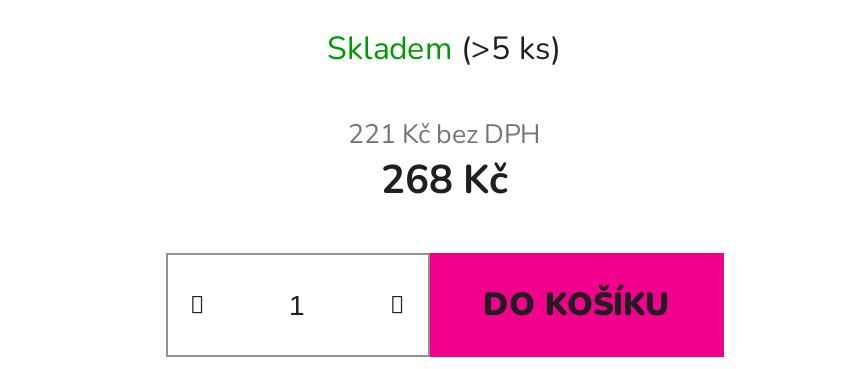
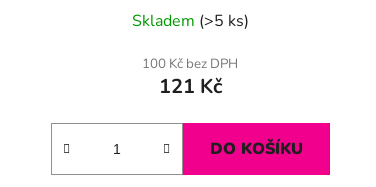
[348,118,540,154] 221 Kč bez DPH -> [142,55,238,73] 100 Kč bez DPH
[381,154,507,208] 268 Kč -> [158,73,221,100] 121 Kč

